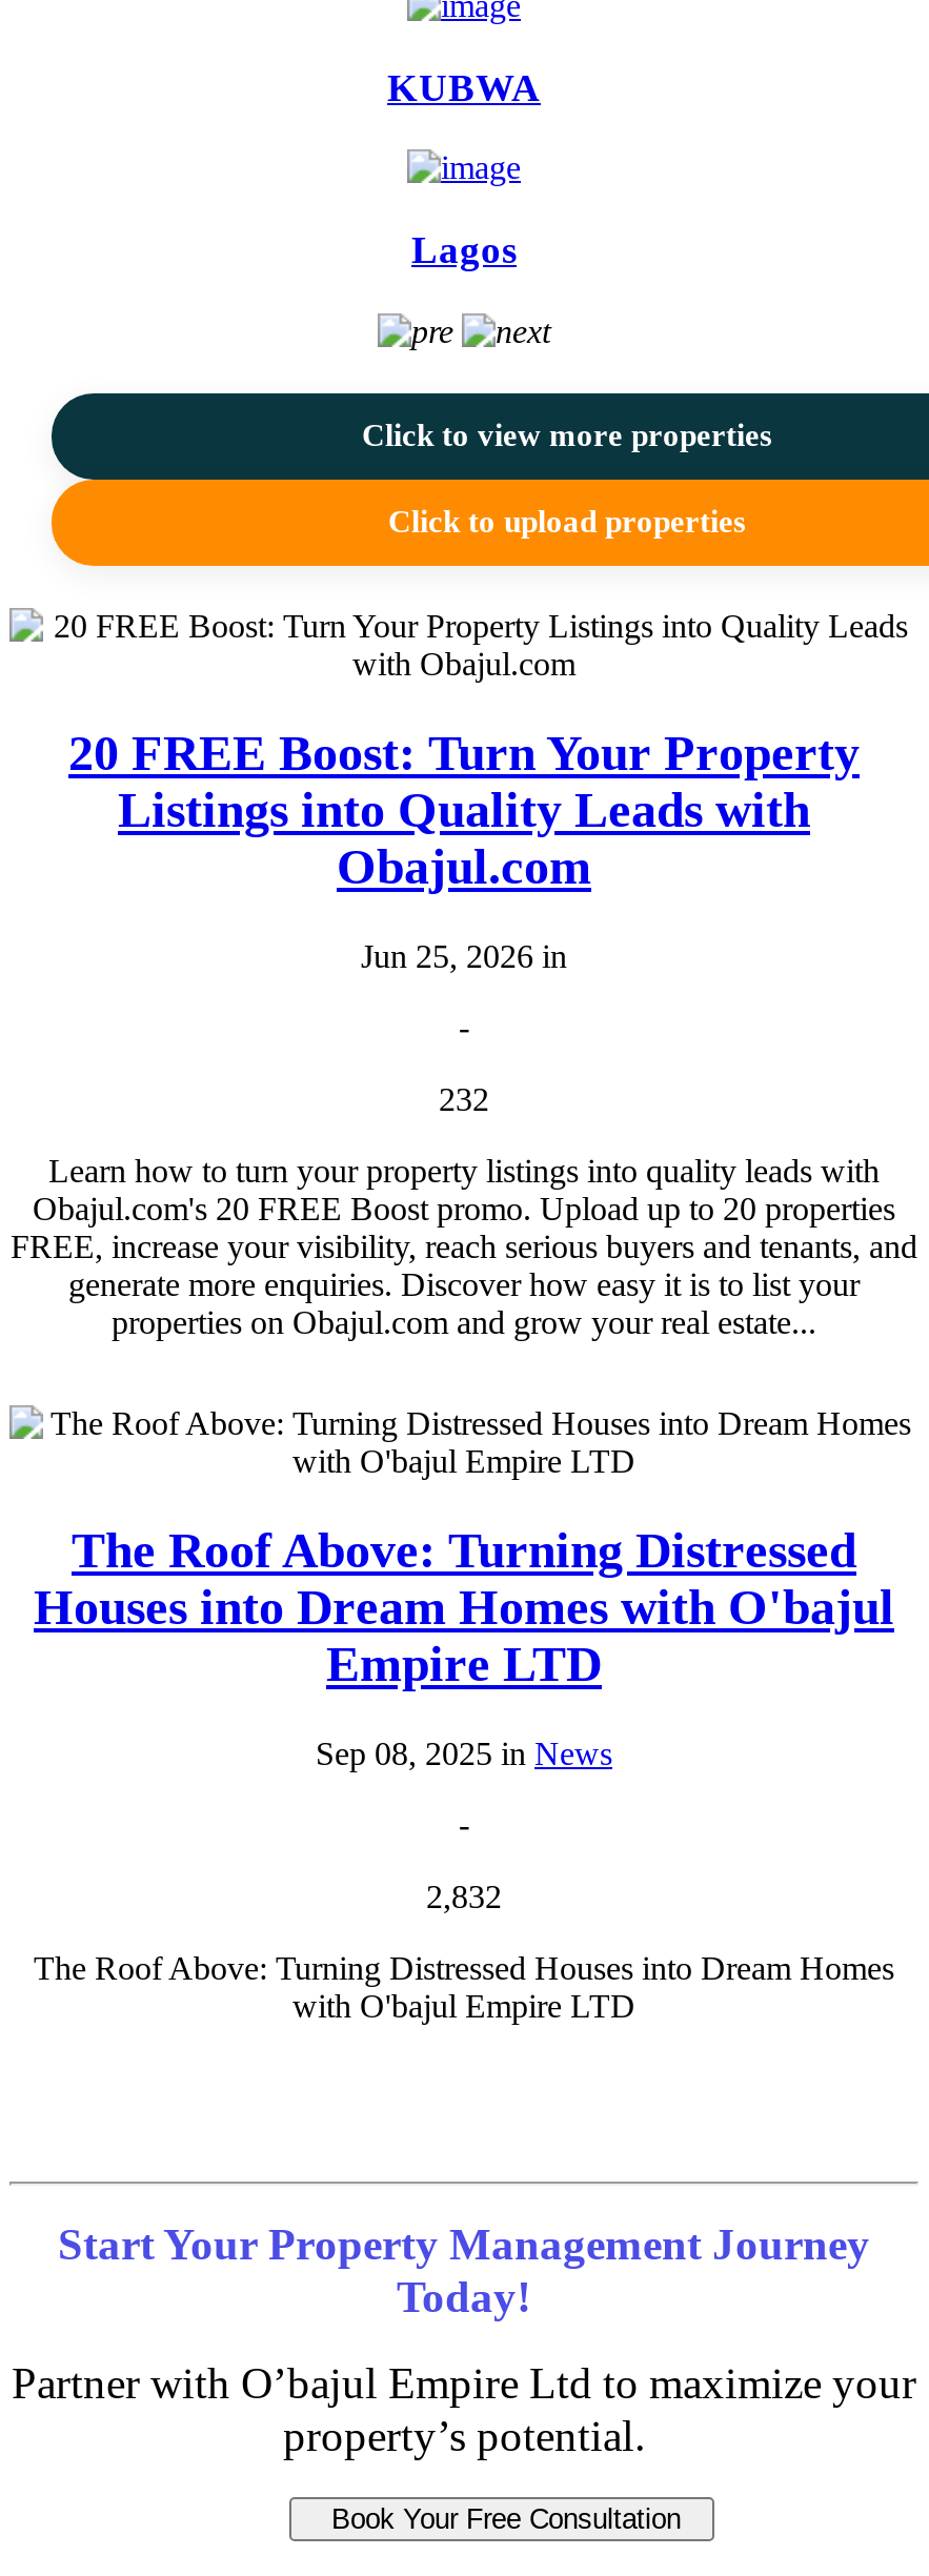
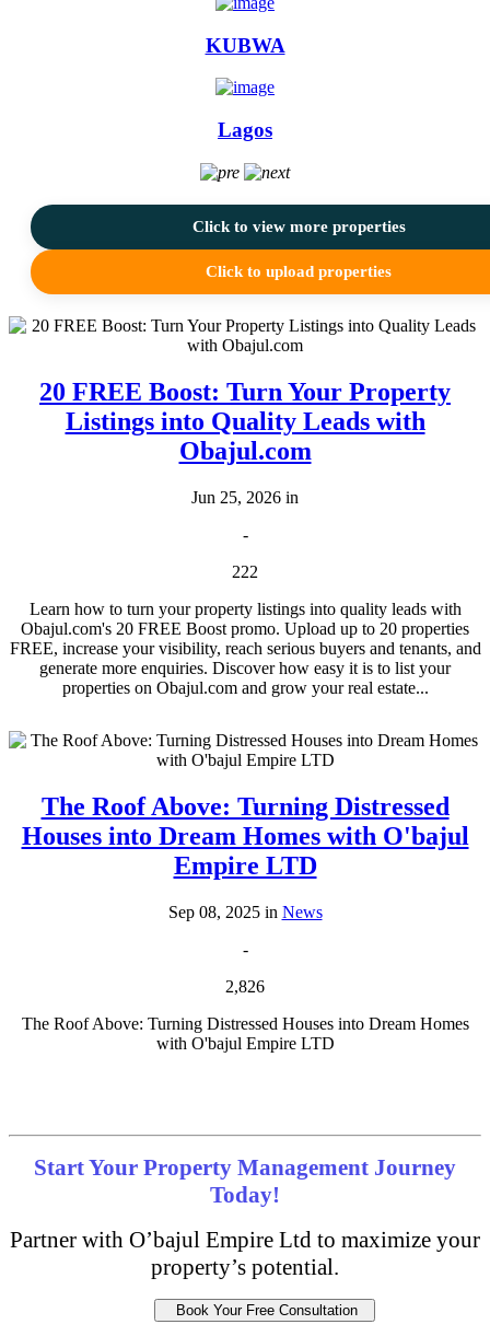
[439,1081,489,1116] 232 -> [232,562,258,581] 222
[426,1878,502,1913] 2,832 -> [225,977,265,995] 2,826

